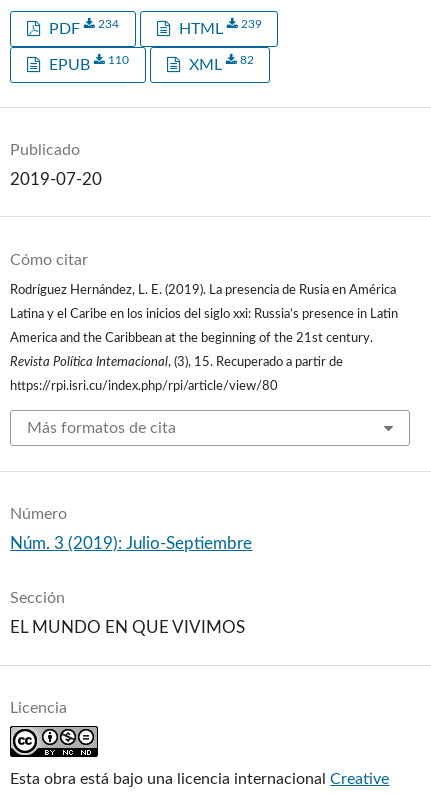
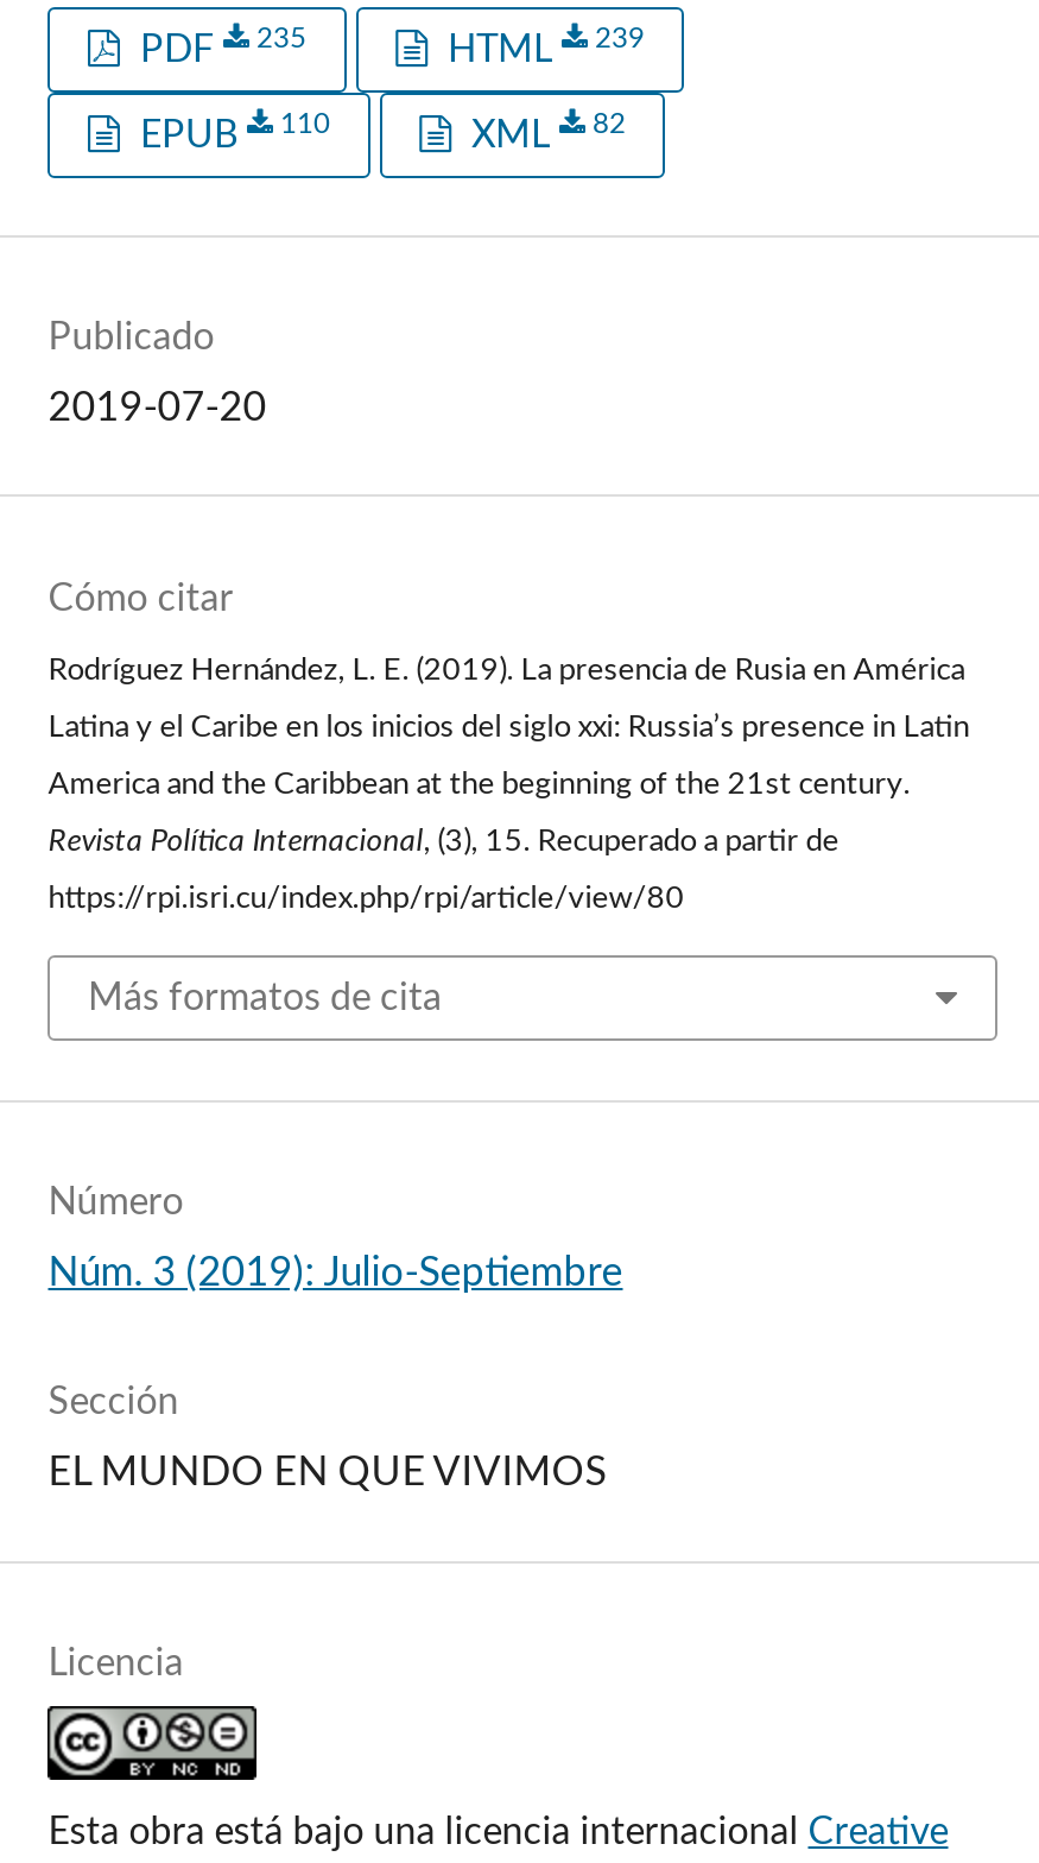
[45,18,119,36] PDF 234 -> [131,23,306,68] PDF 235

